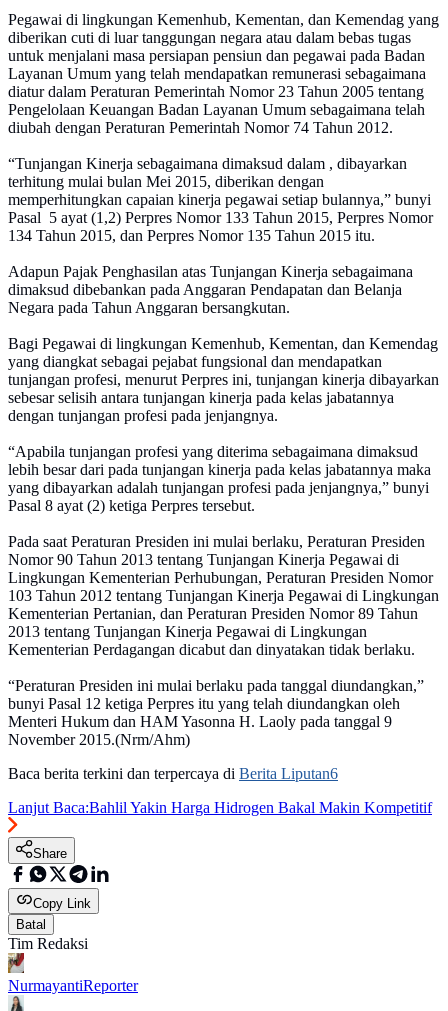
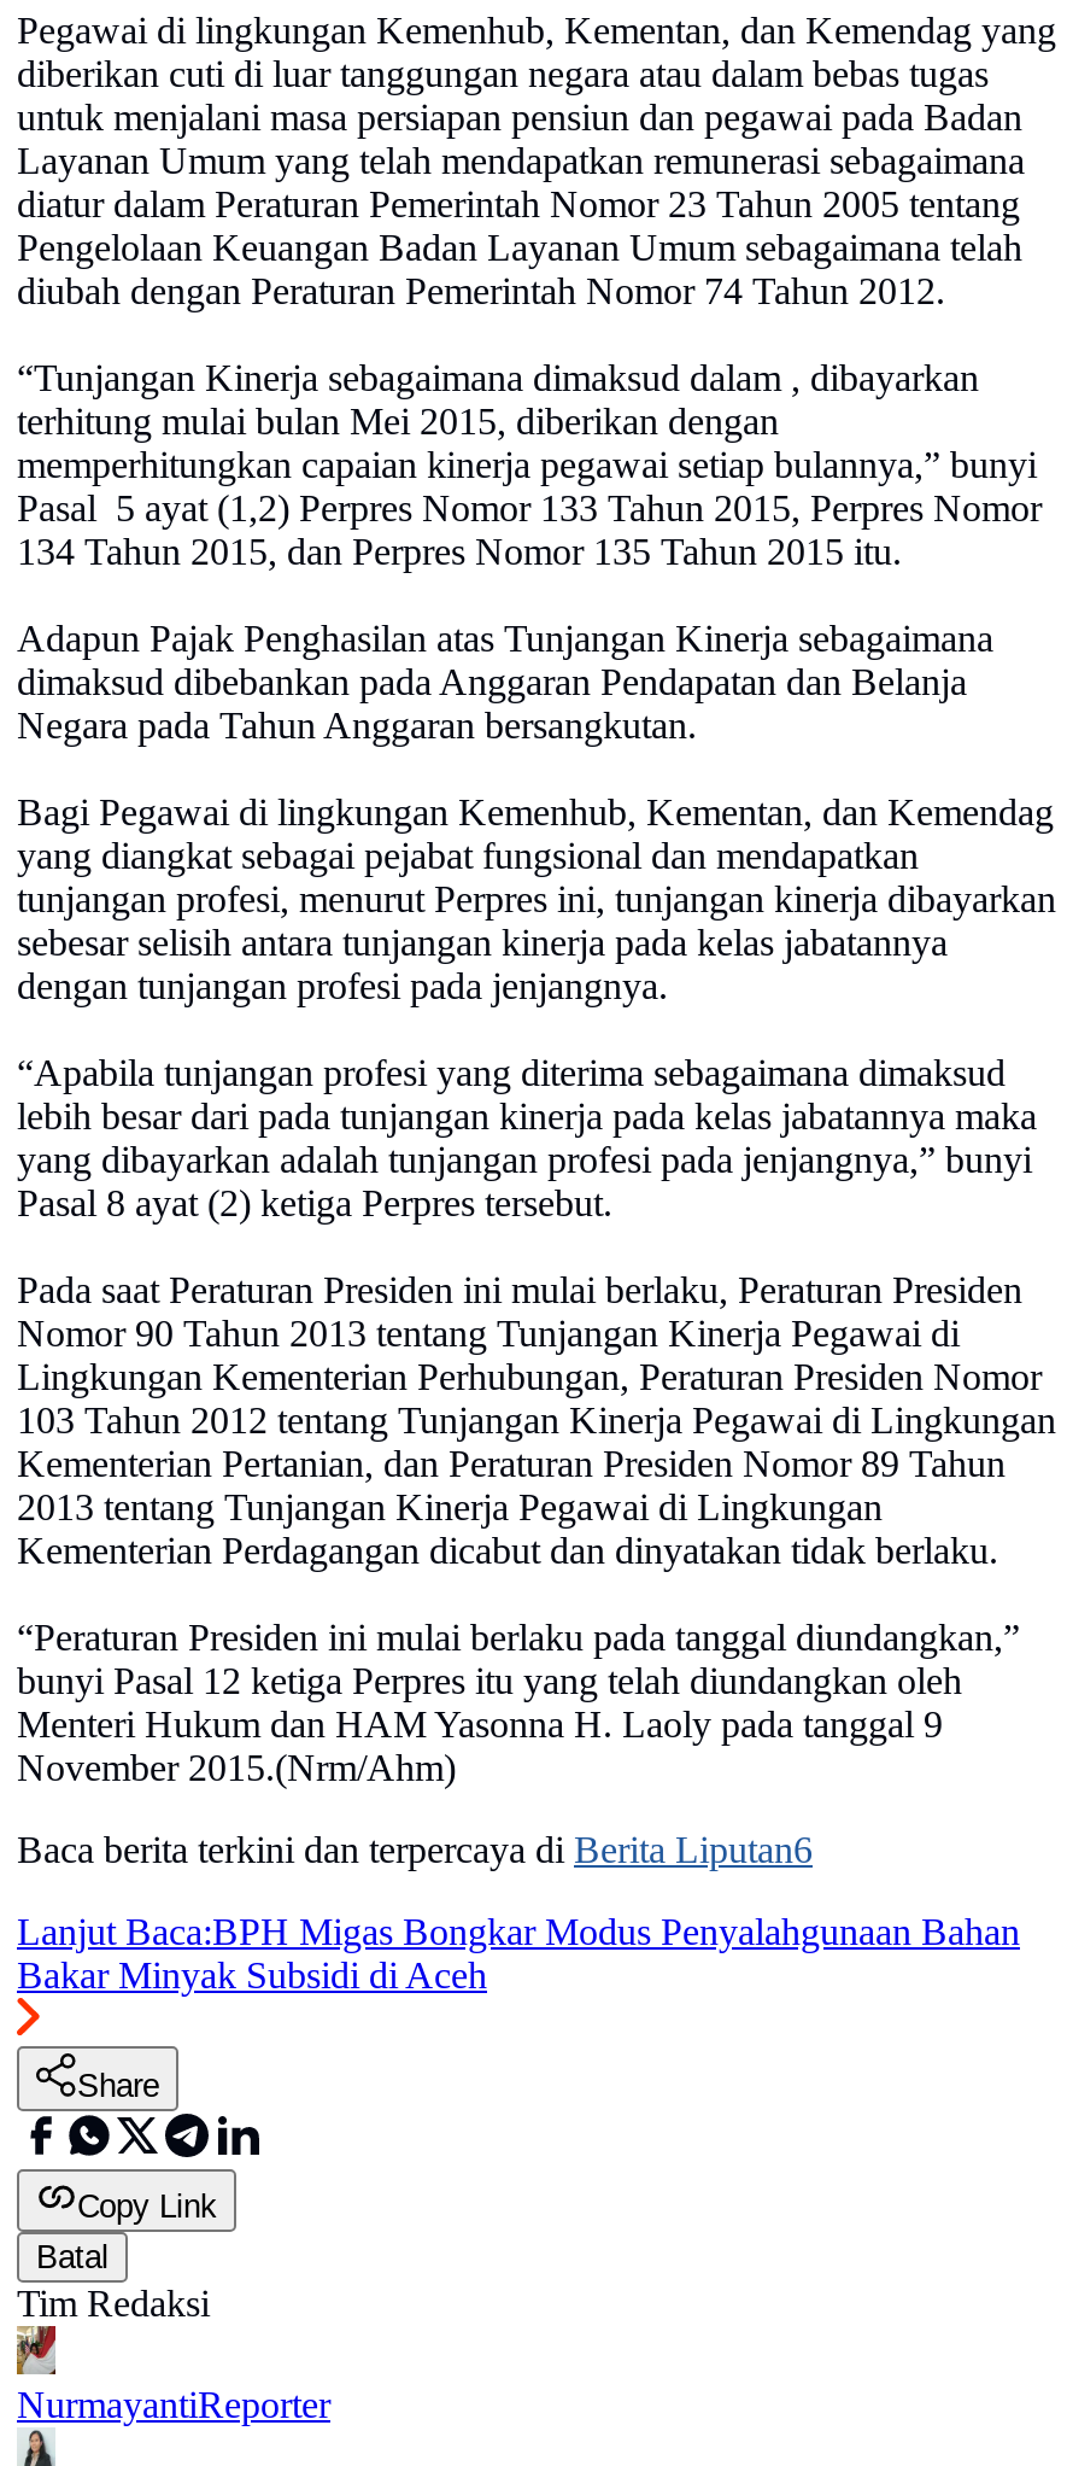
[8,799,432,816] Lanjut Baca:Bahlil Yakin Harga Hidrogen Bakal Makin Kompetitif -> [17,1912,1020,1997] Lanjut Baca:BPH Migas Bongkar Modus Penyalahgunaan Bahan | Bakar Minyak Subsidi di Aceh

